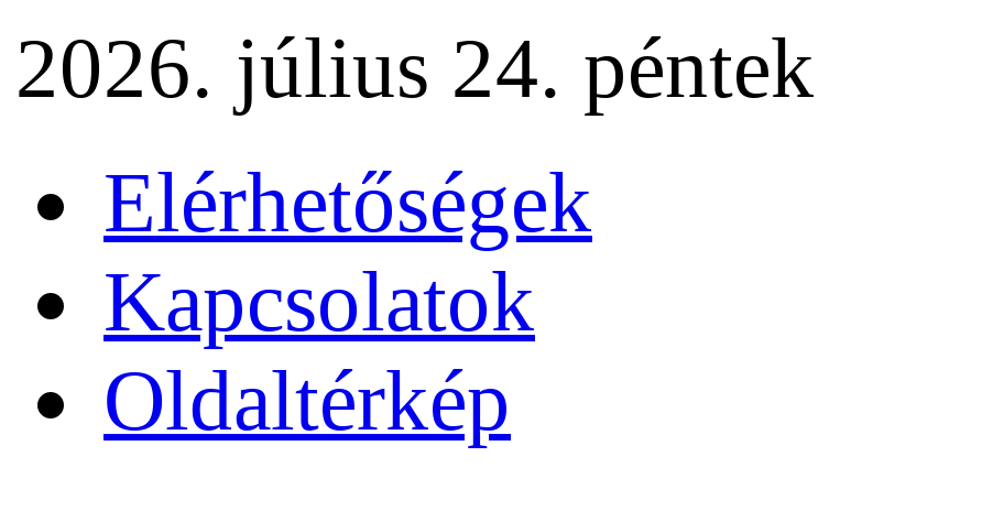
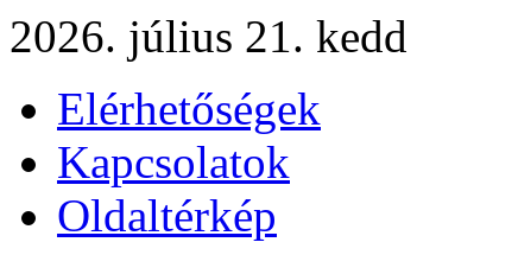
[15,20,815,115] 2026. július 24. péntek -> [10,11,408,62] 2026. július 21. kedd

